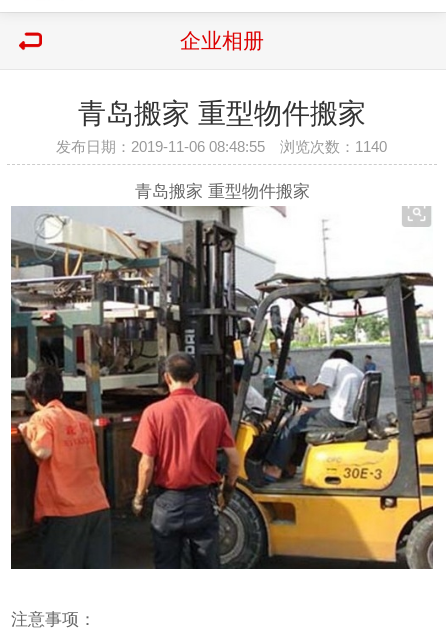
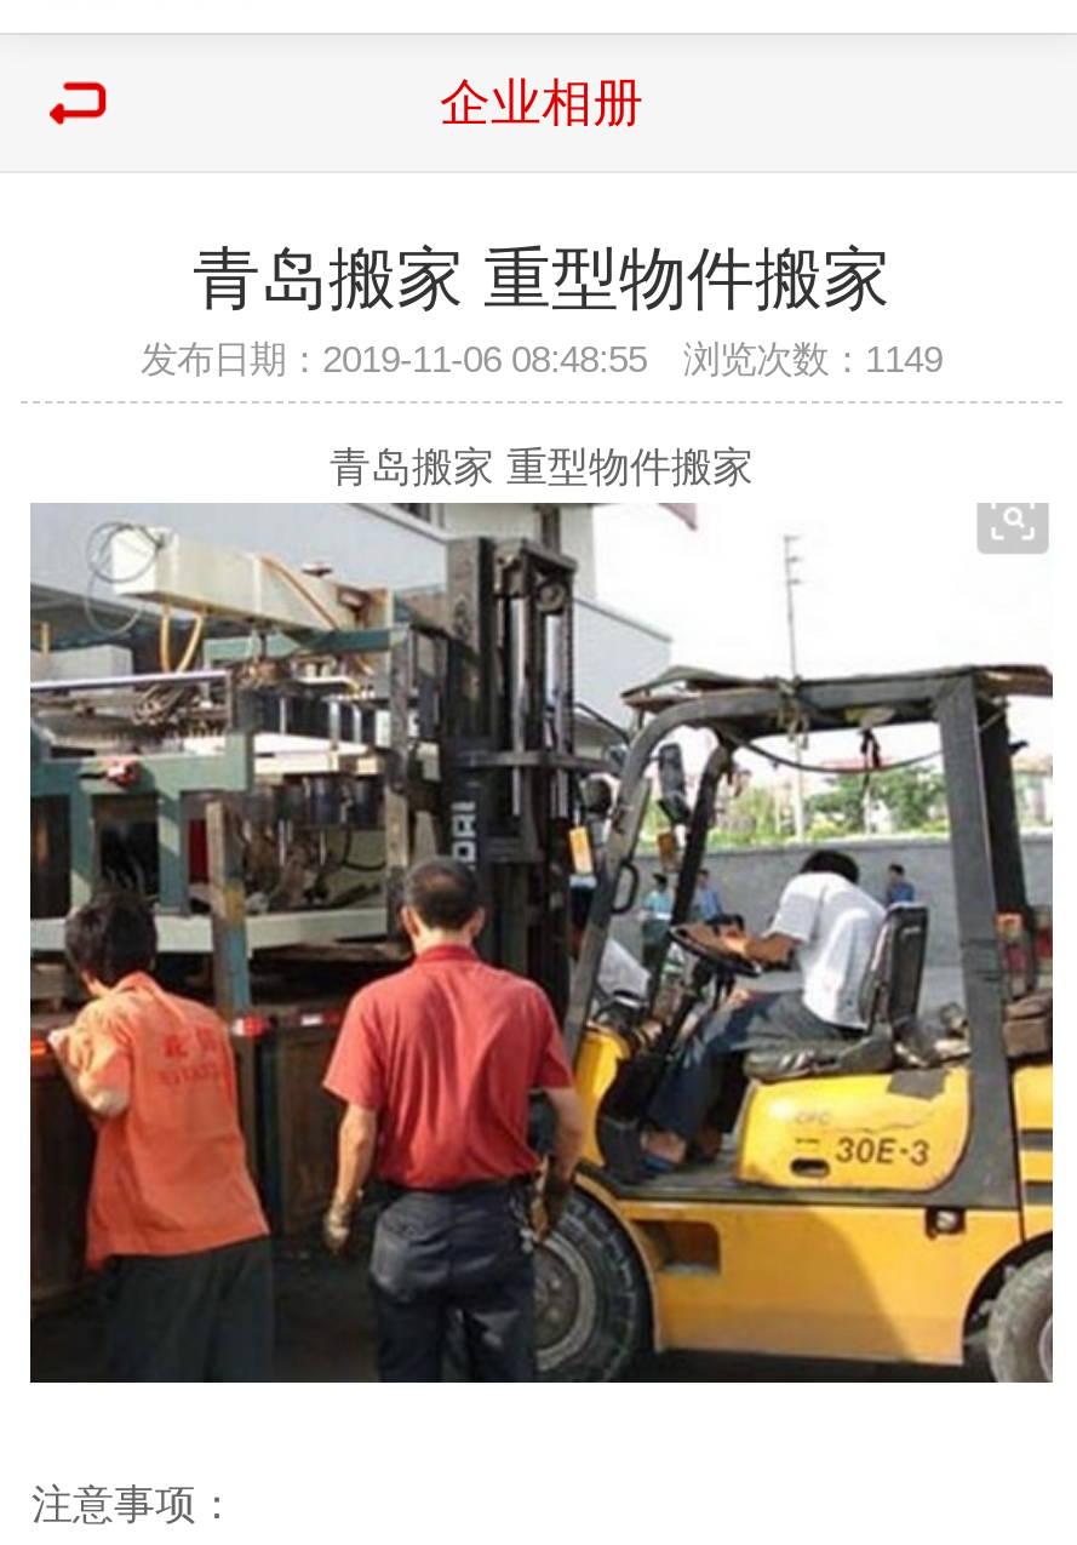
[56,138,387,155] 发布日期：2019-11-06 08:48:55 浏览次数：1140 -> [141,338,943,379] 发布日期：2019-11-06 08:48:55 浏览次数：1149

